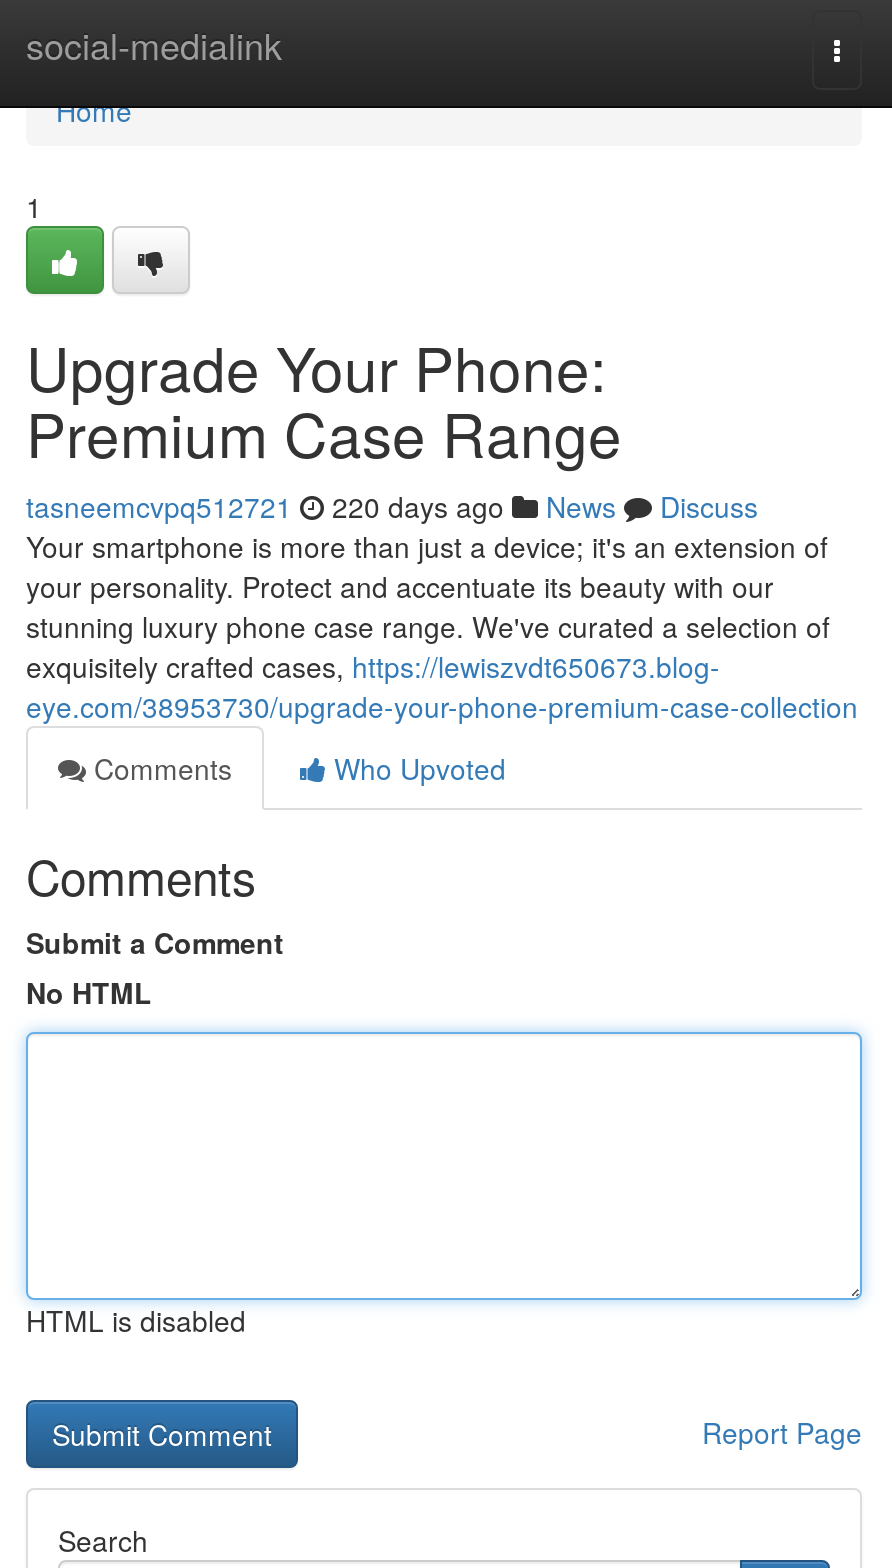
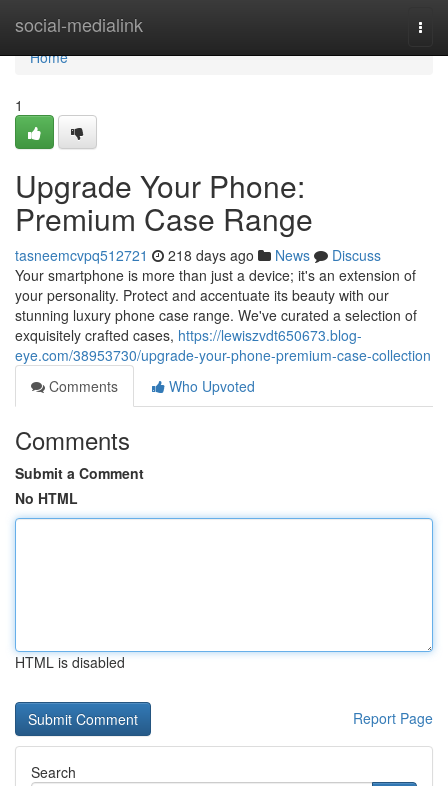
[26,486,758,526] tasneemcvpq512721 220 days ago News Discuss -> [15,245,381,265] tasneemcvpq512721 218 days ago News Discuss

